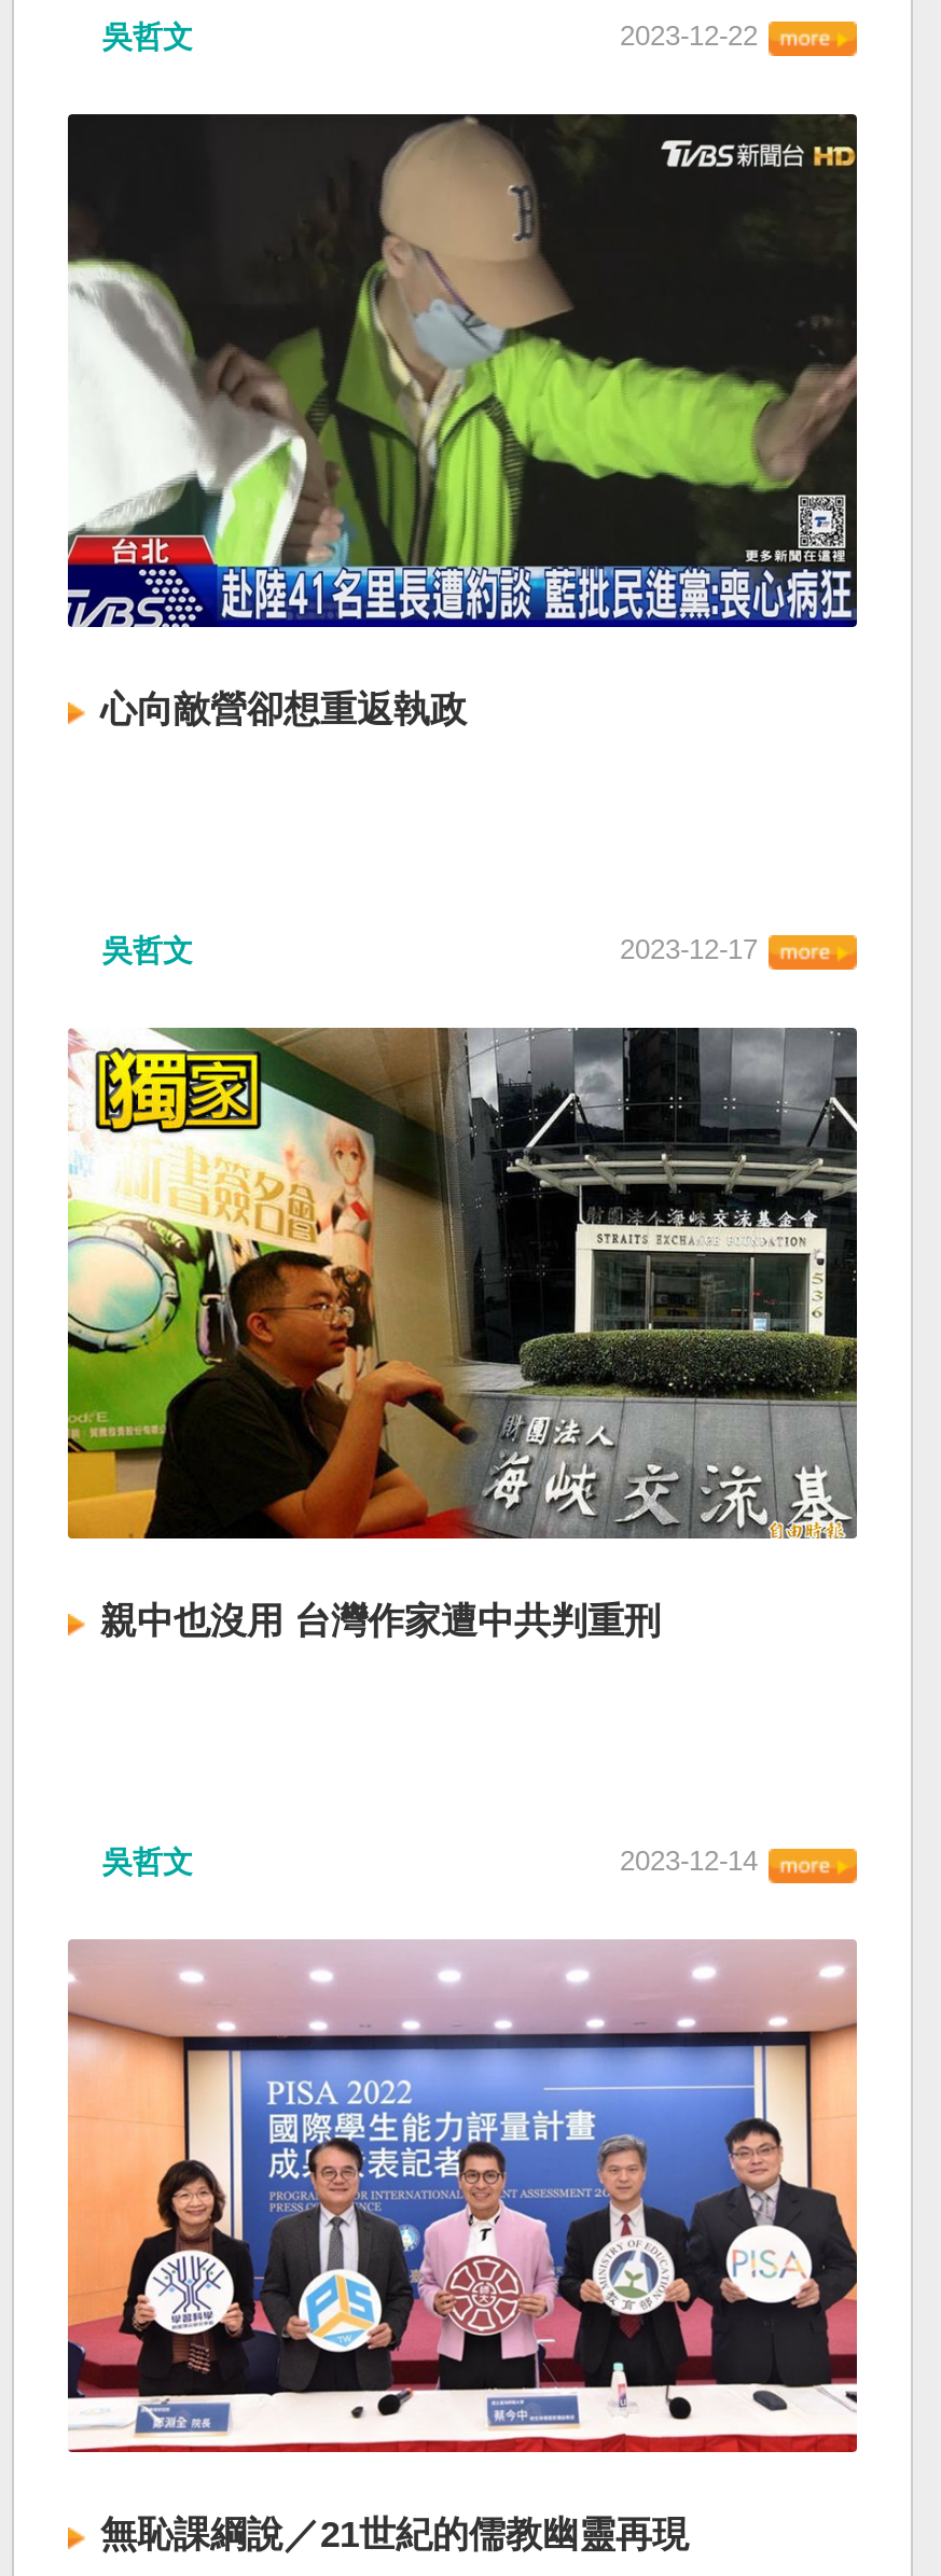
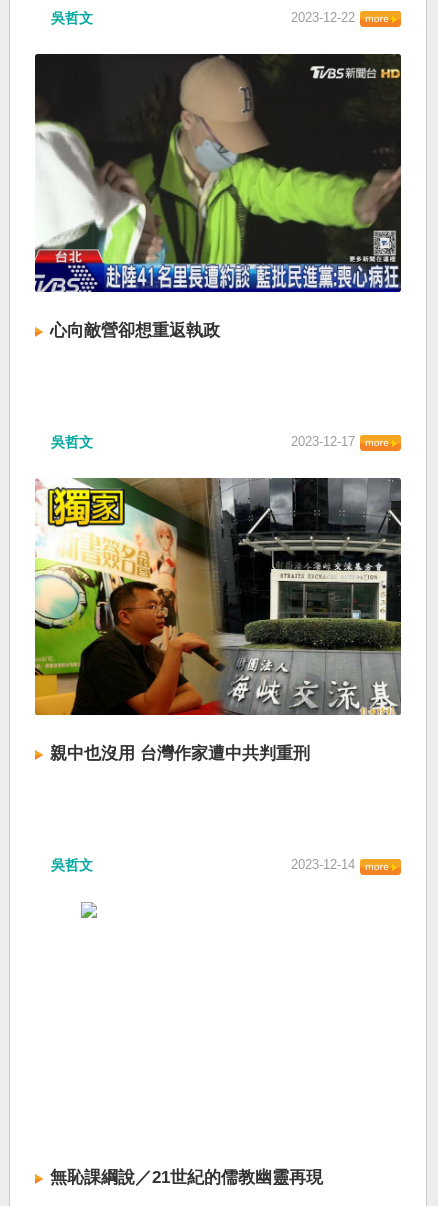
[66,1939,859,2454] [image] -> none

